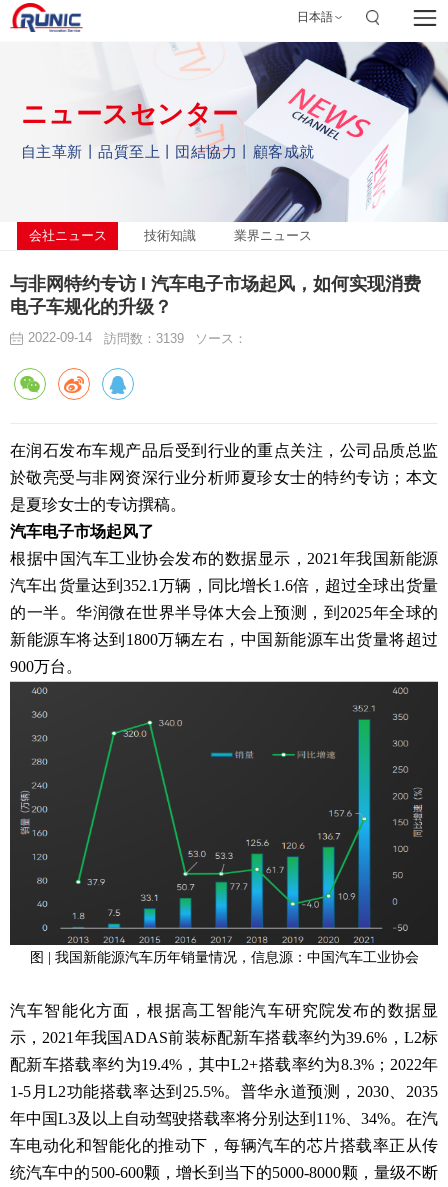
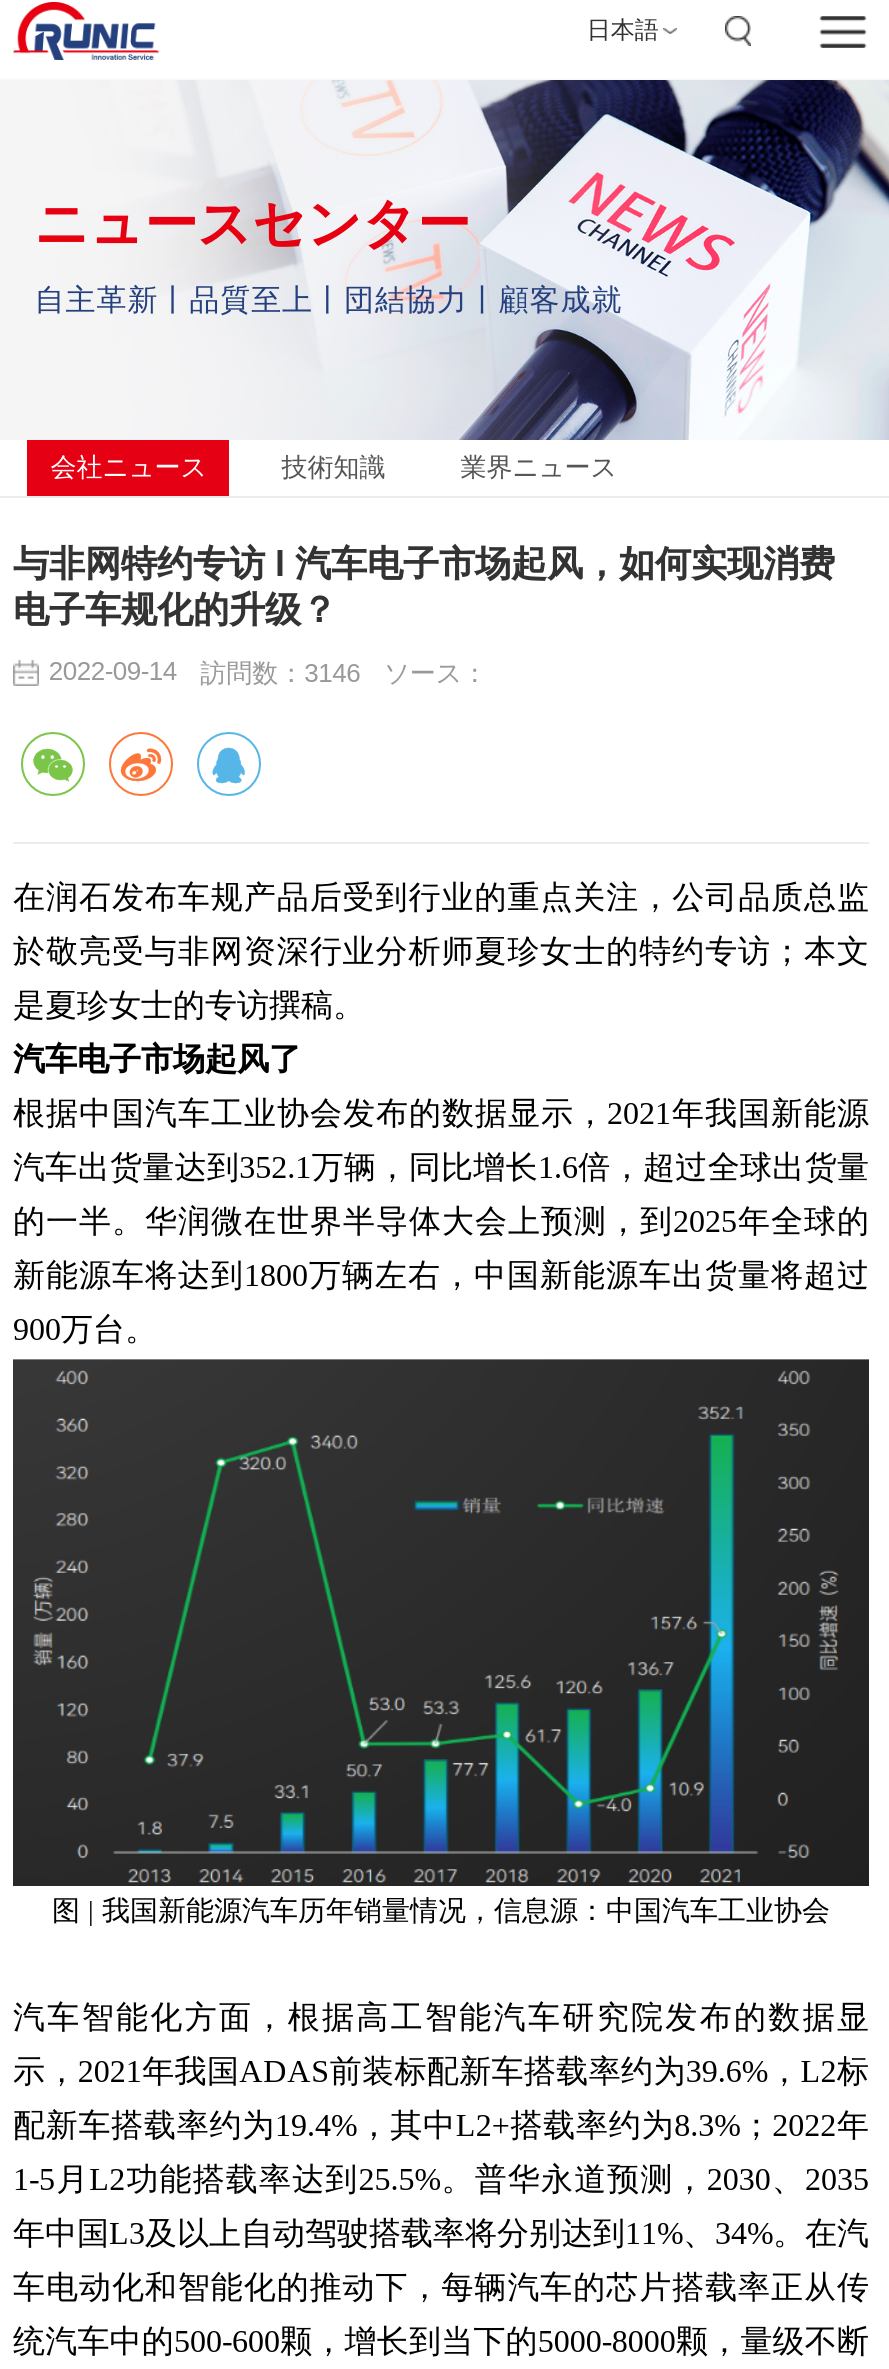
[28,330,247,346] 2022-09-14 訪問数：3139 ソース： -> [49,656,488,687] 2022-09-14 訪問数：3146 ソース：

